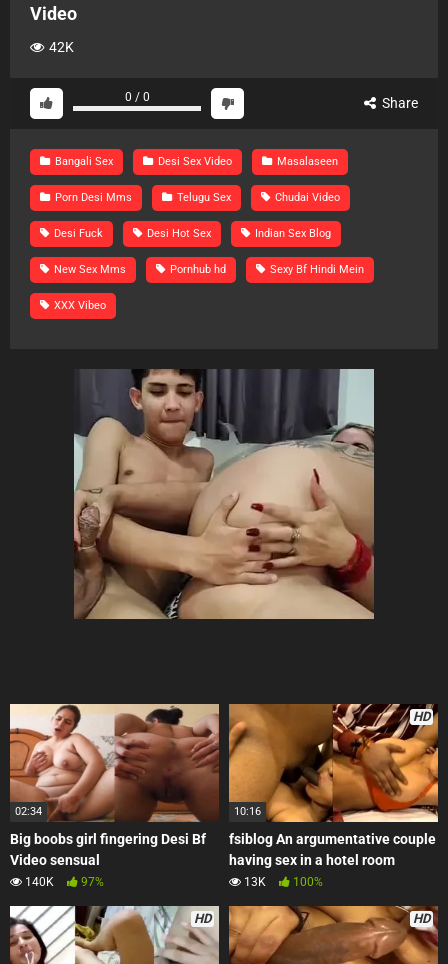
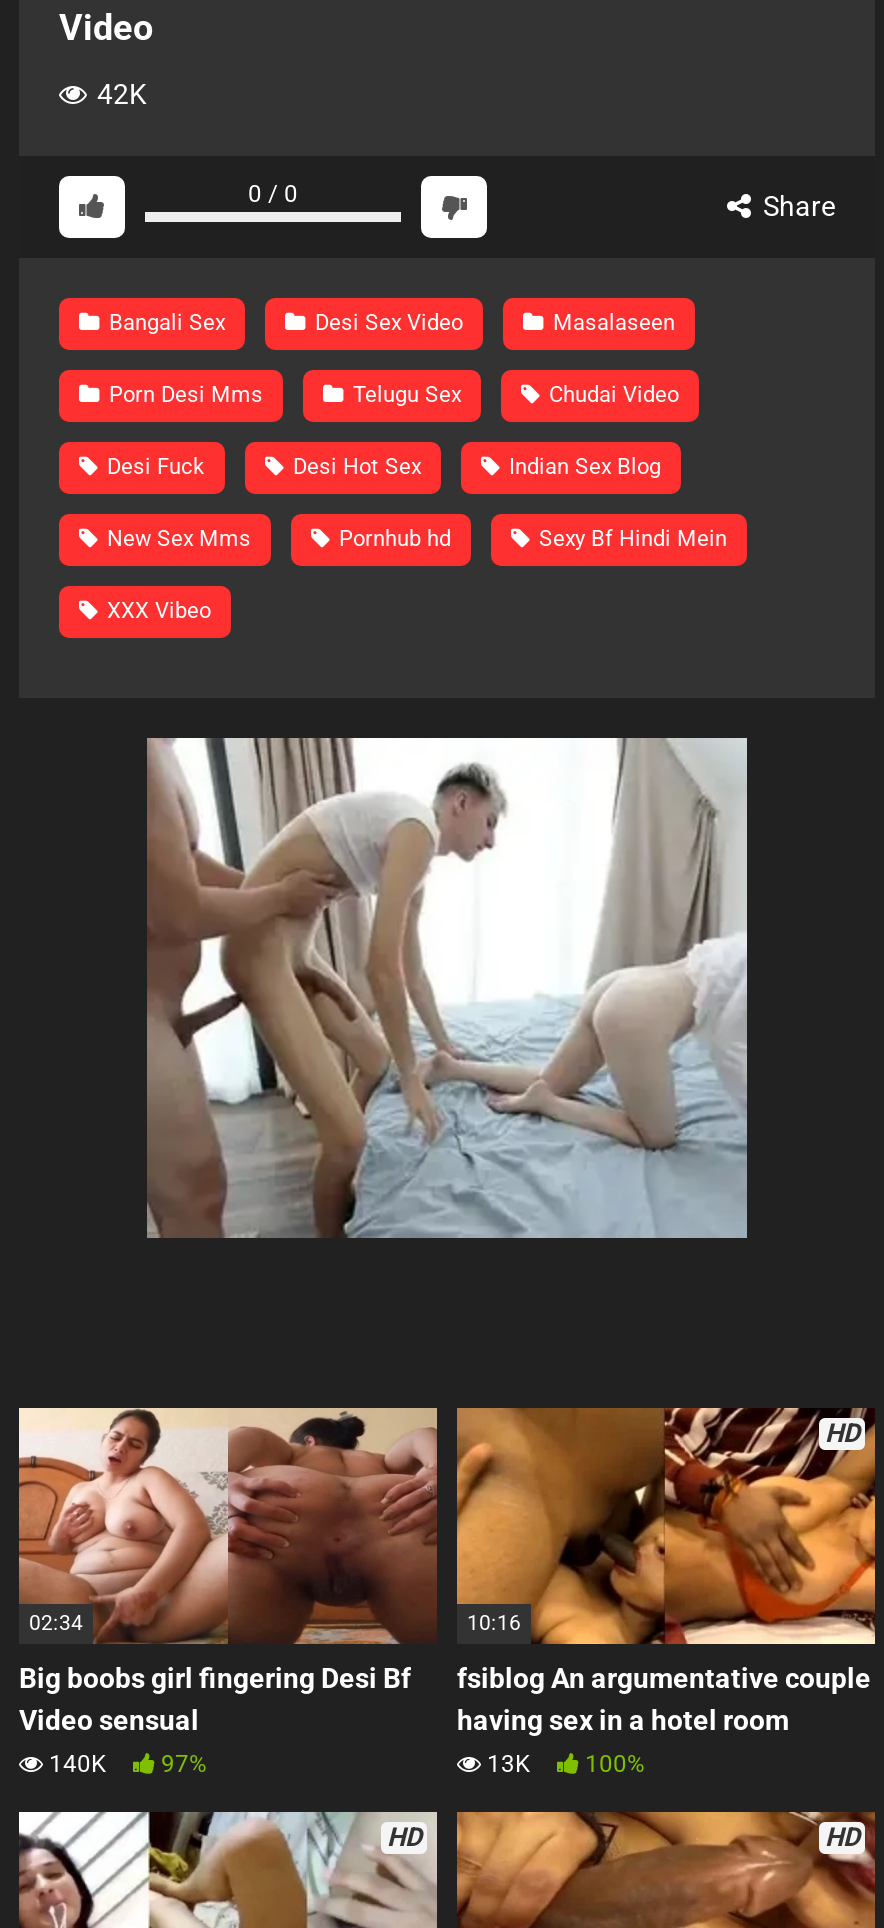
[73,369,375,619] [image] -> [145,736,749,1238] [image]

